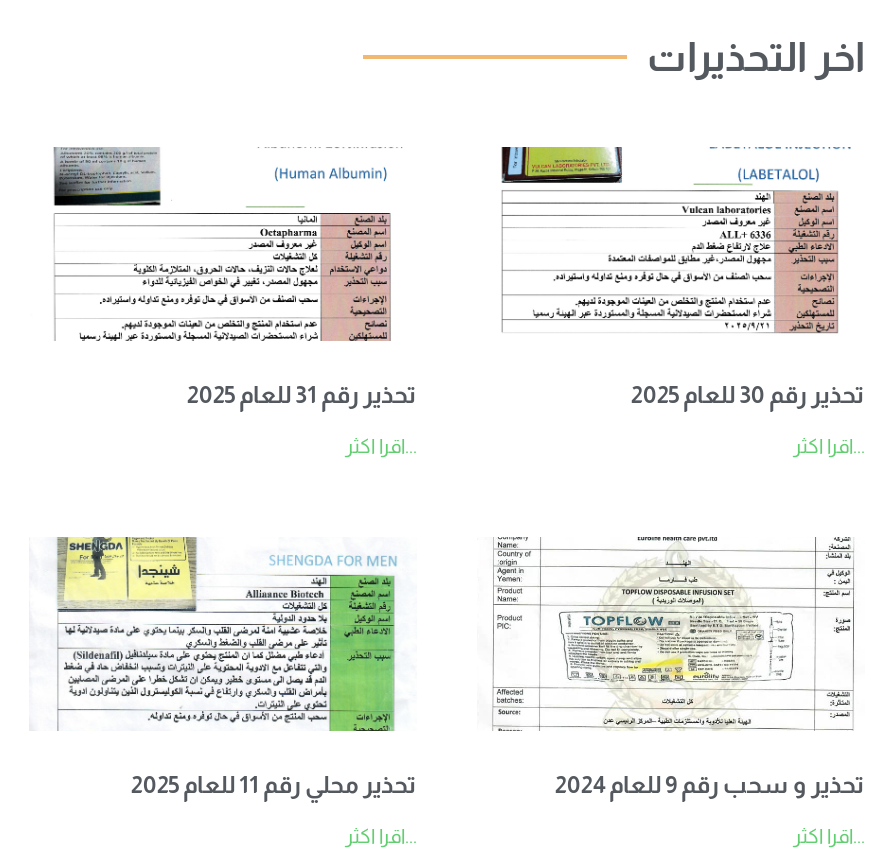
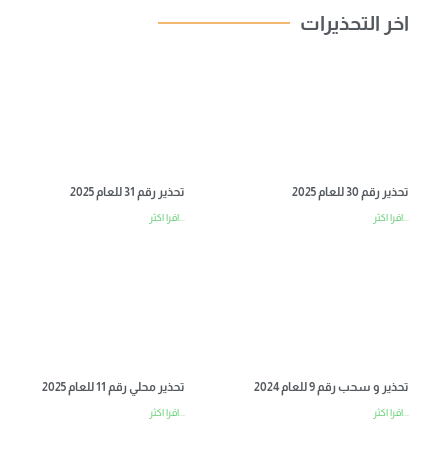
[51,145,393,343] [image] -> none
[499,145,851,335] [image] -> none
[53,535,399,733] [image] -> none
[491,535,857,733] [image] -> none

